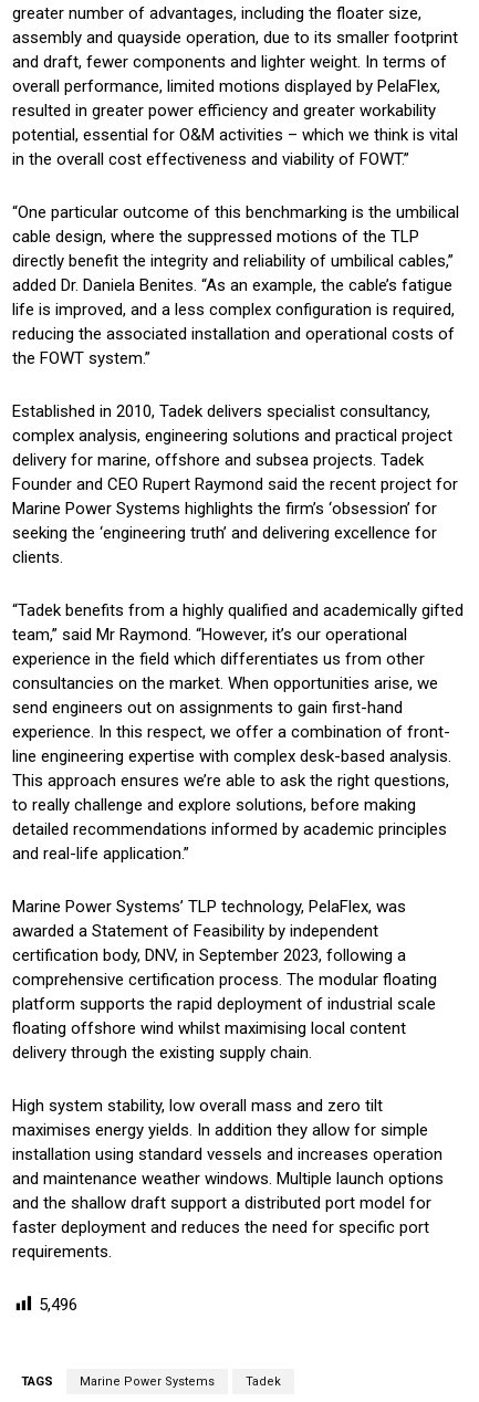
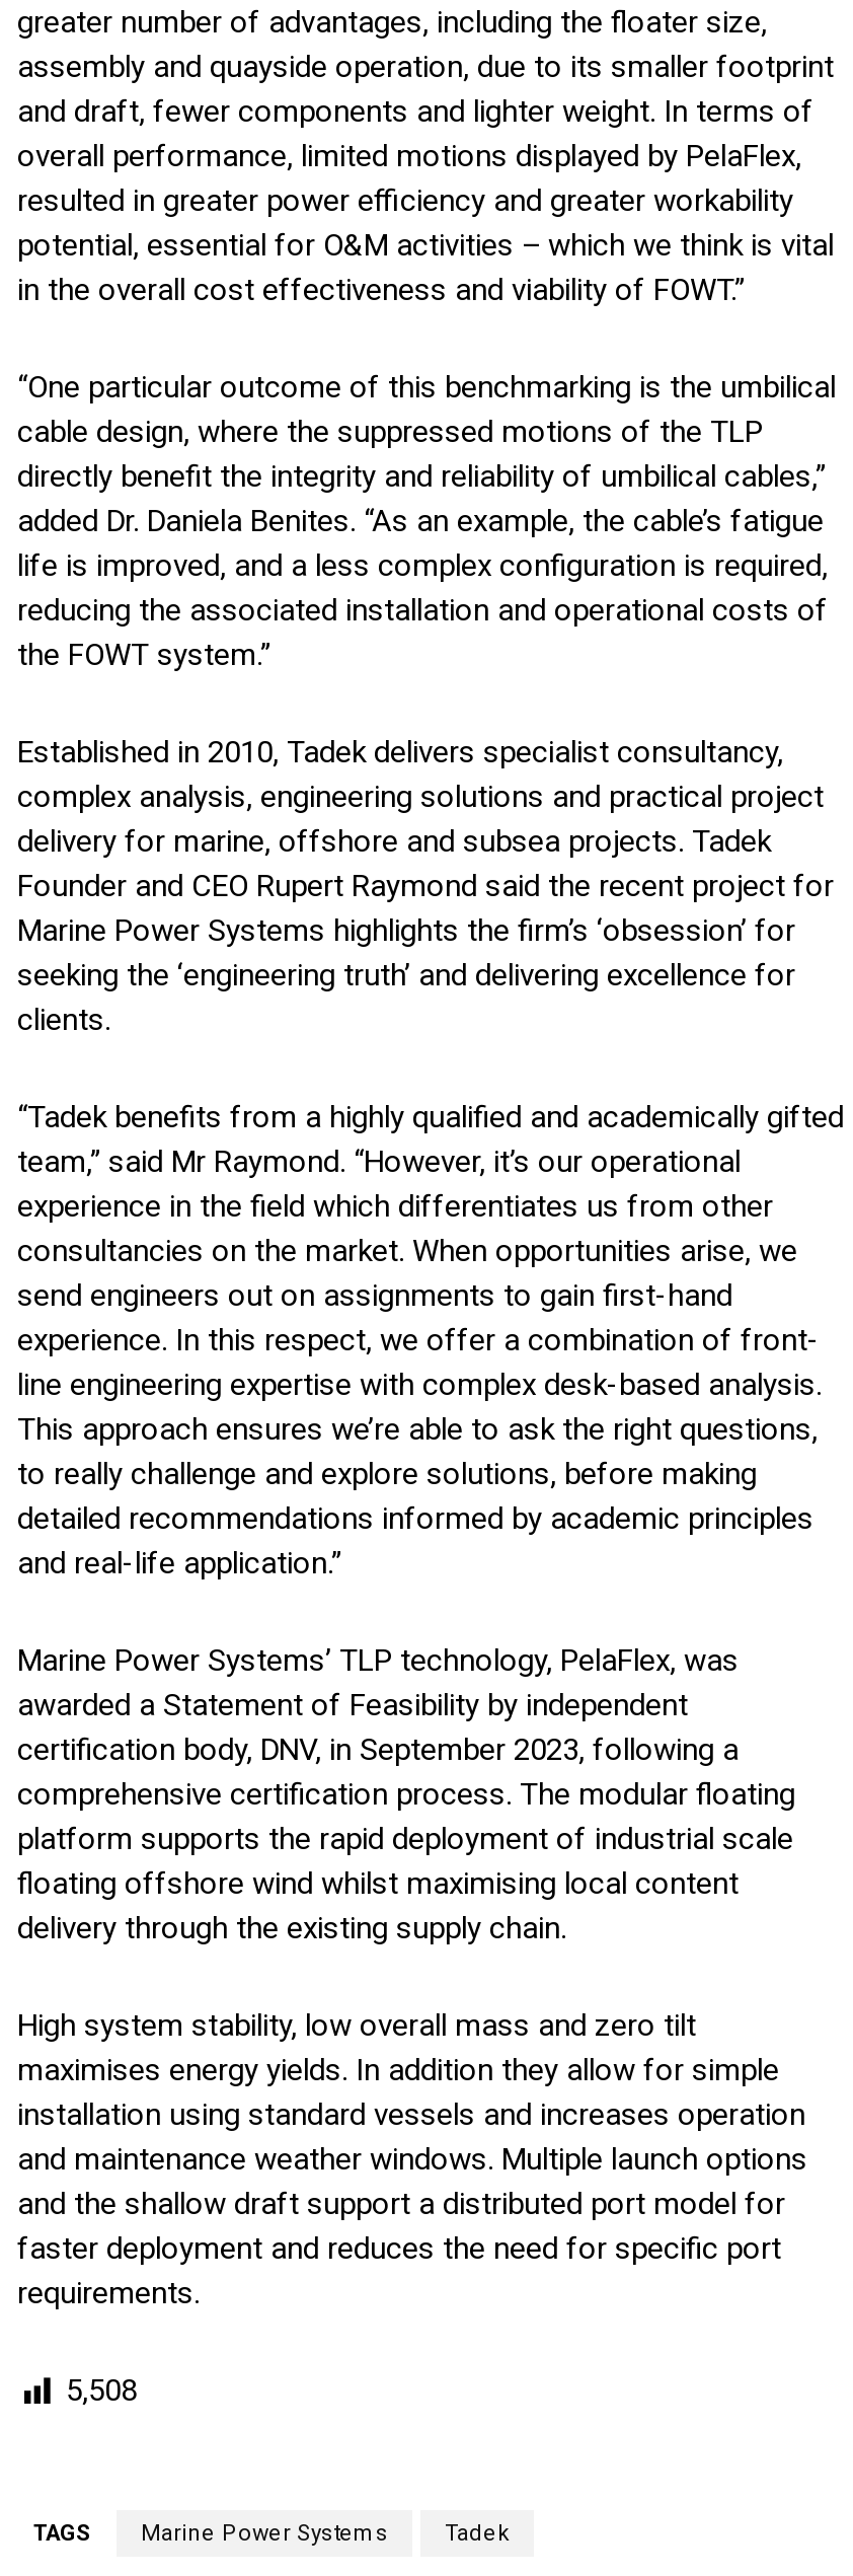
[39,1294,77,1314] 5,496 -> [66,2373,137,2410] 5,508

